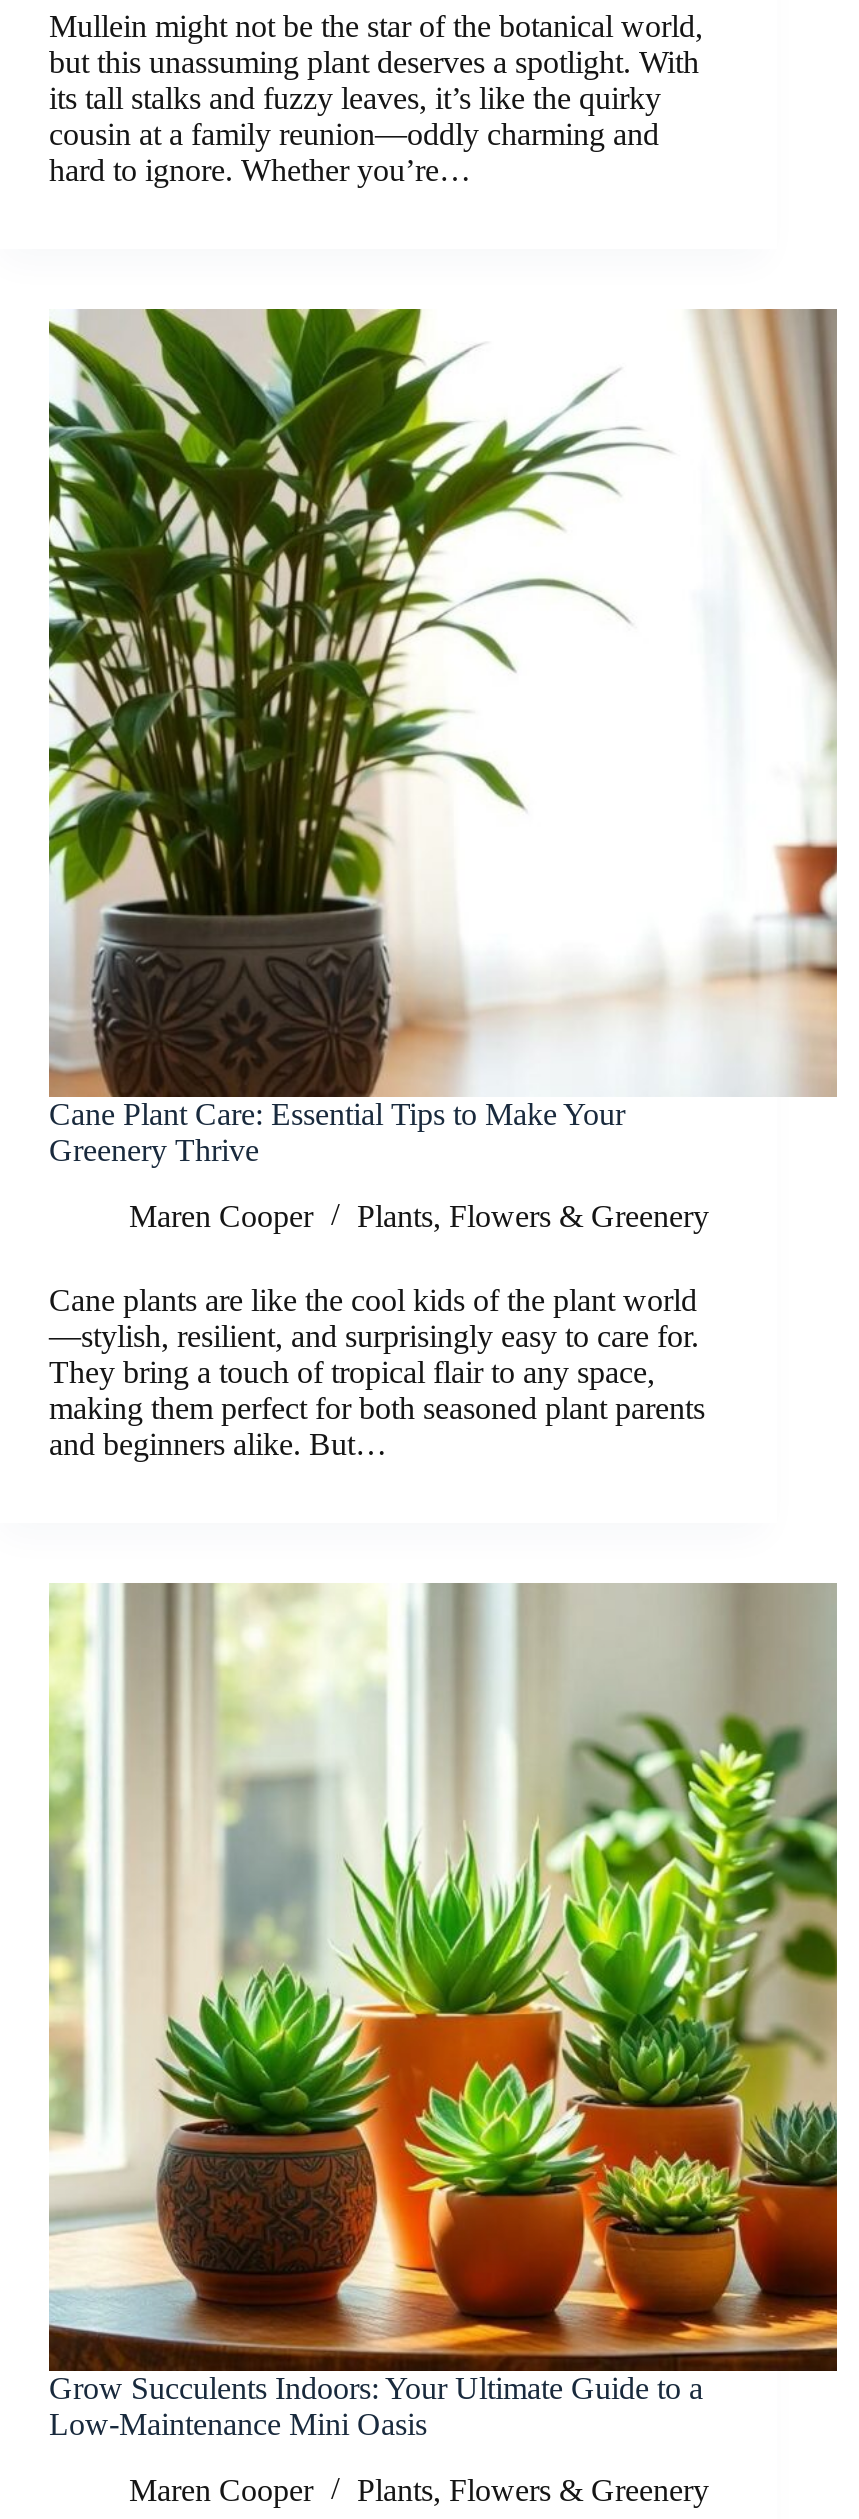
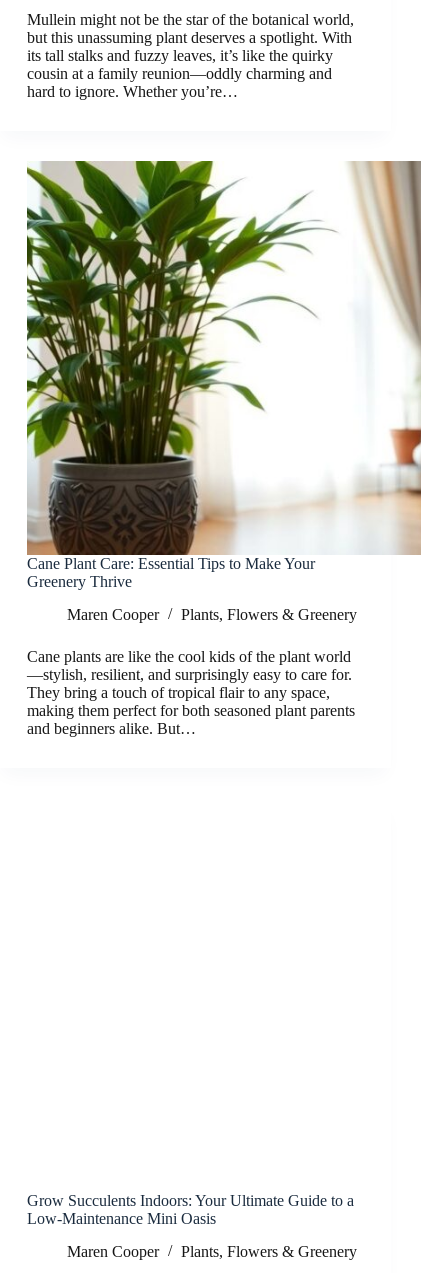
[47,1581,839,2373] [image] -> none

